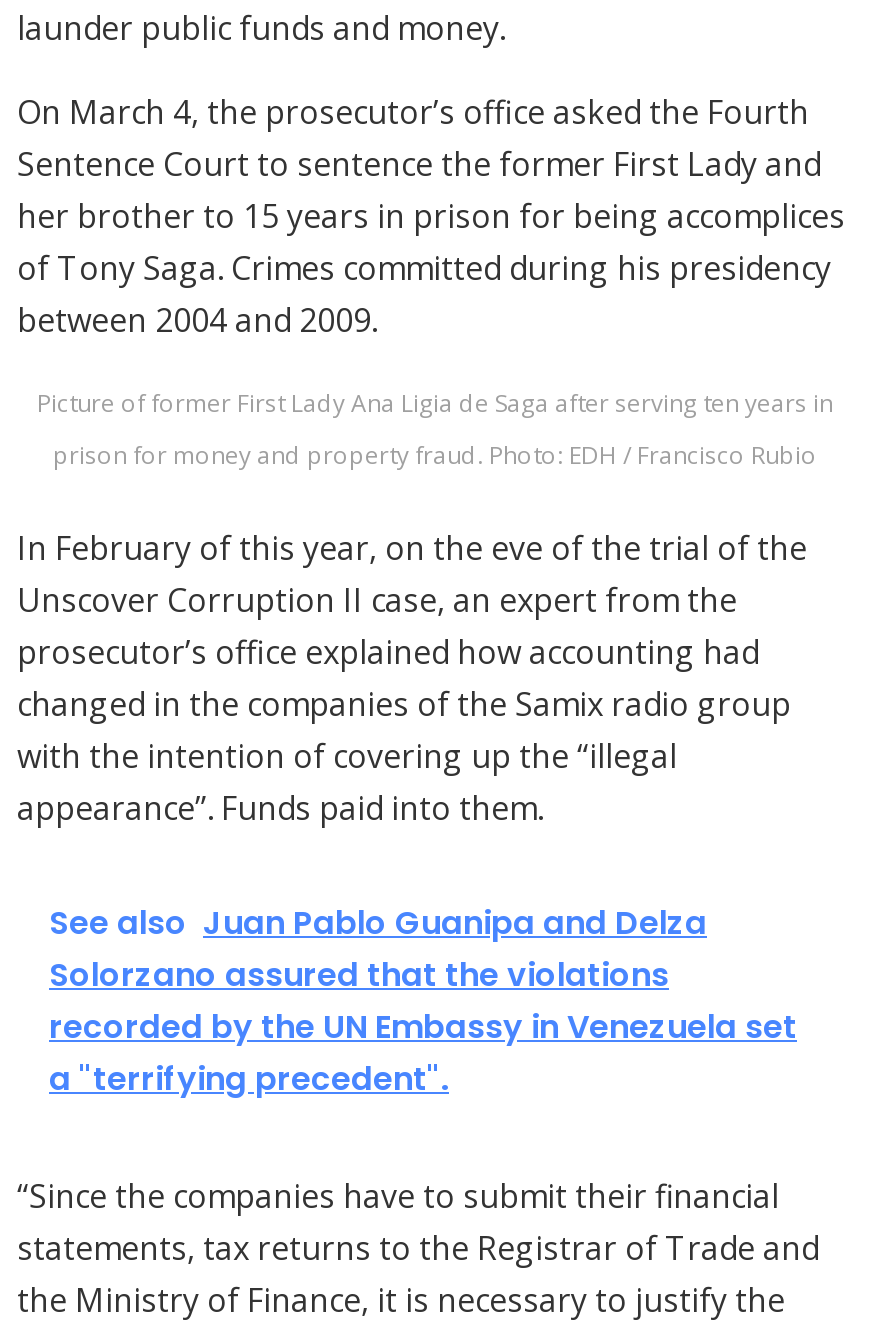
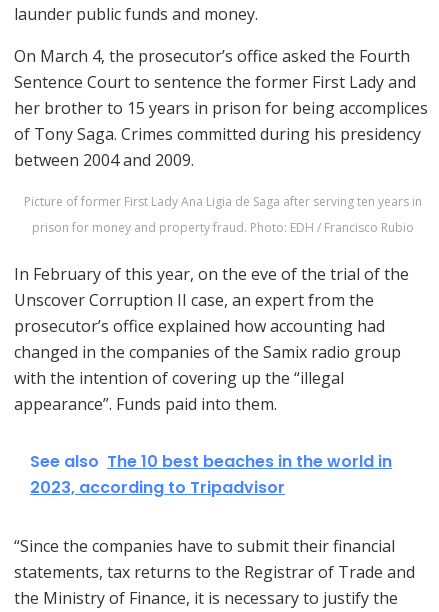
[49,900,797,1102] See also Juan Pablo Guanipa and Delza | Solorzano assured that the violations | recorded by the UN Embassy in Venezuela set | a "terrifying precedent". -> [30,450,392,499] See also The 10 best beaches in the world in | 2023, according to Tripadvisor

